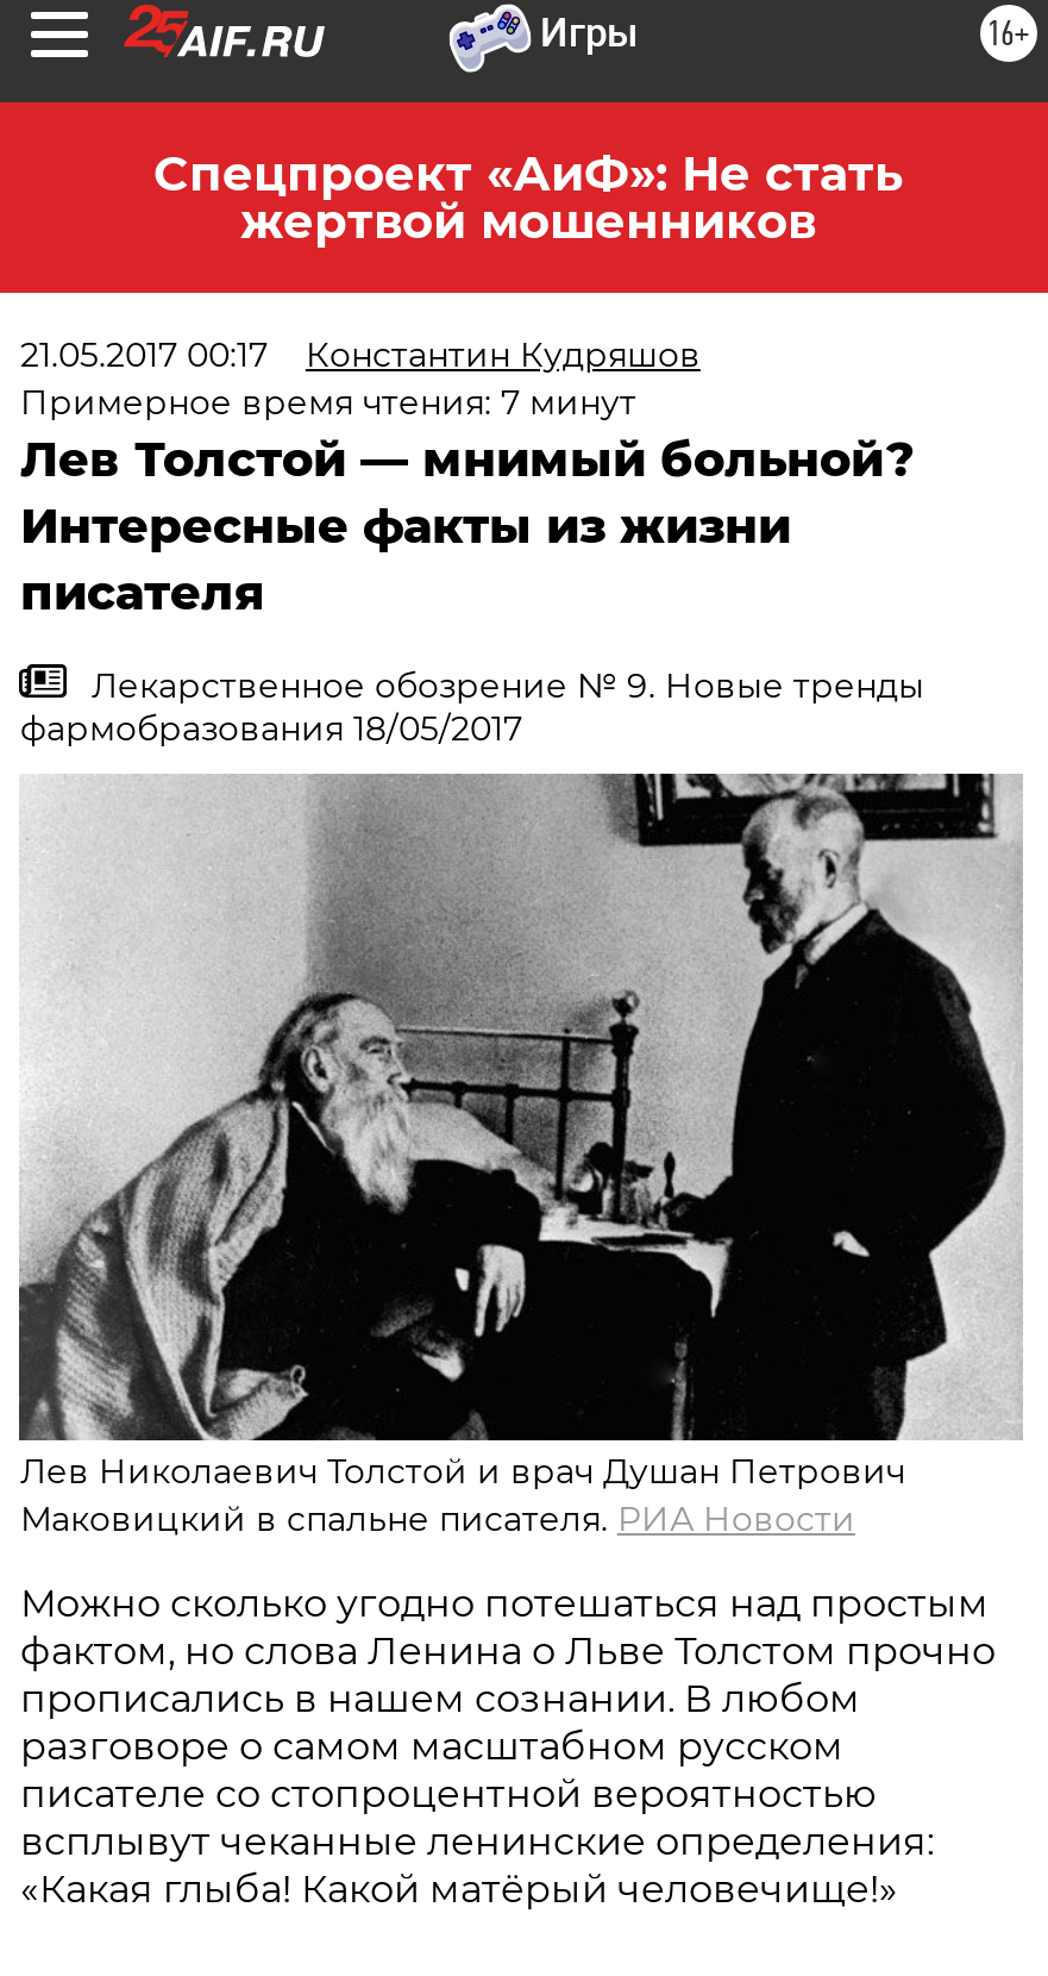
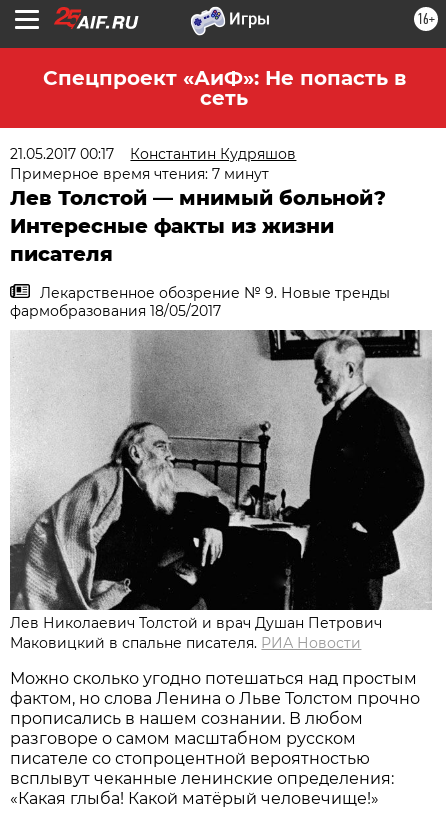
[153,145,903,250] Спецпроект «АиФ»: Не стать | жертвой мошенников -> [42,66,405,110] Спецпроект «АиФ»: Не попасть в | сеть

